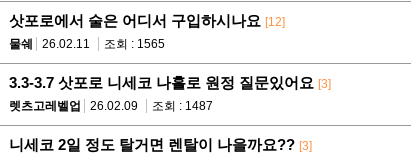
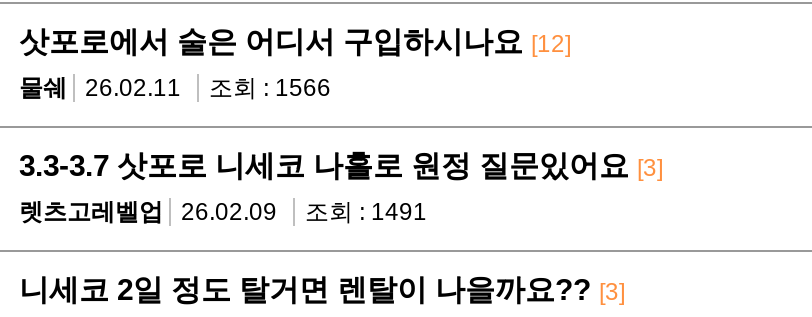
[9,37,165,51] 물쉐 26.02.11 조회 : 1565 -> [19,74,331,102] 물쉐 26.02.11 조회 : 1566
[9,99,213,113] 렛츠고레벨업 26.02.09 조회 : 1487 -> [19,198,427,226] 렛츠고레벨업 26.02.09 조회 : 1491

